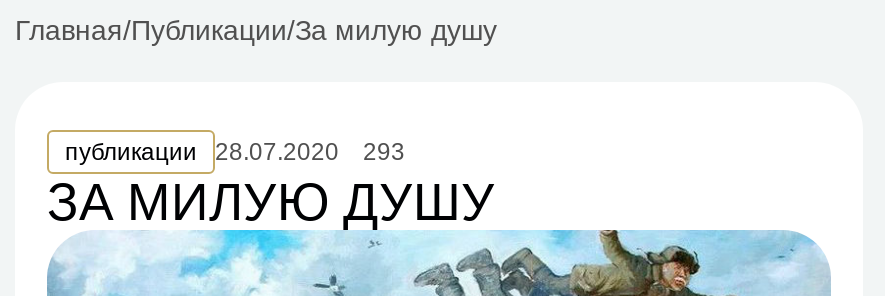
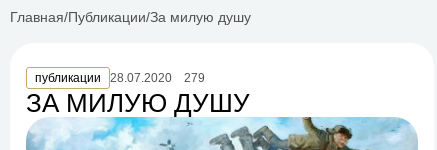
[65,138,405,166] публикации 28.07.2020 293 -> [35,71,205,85] публикации 28.07.2020 279

